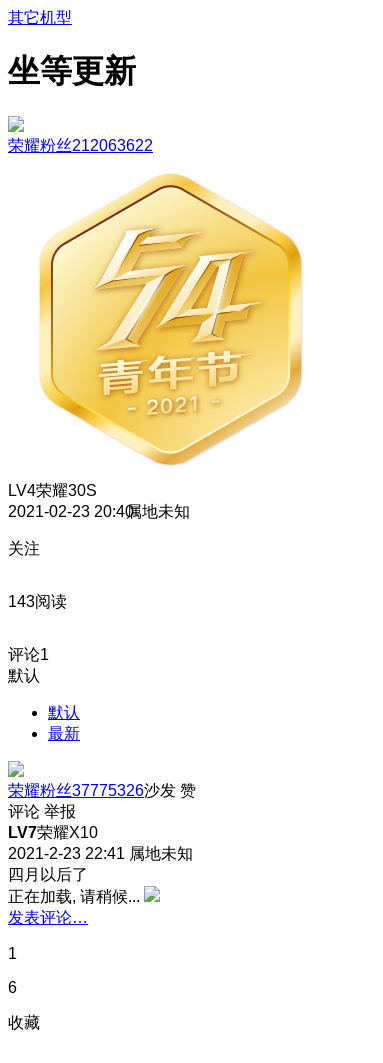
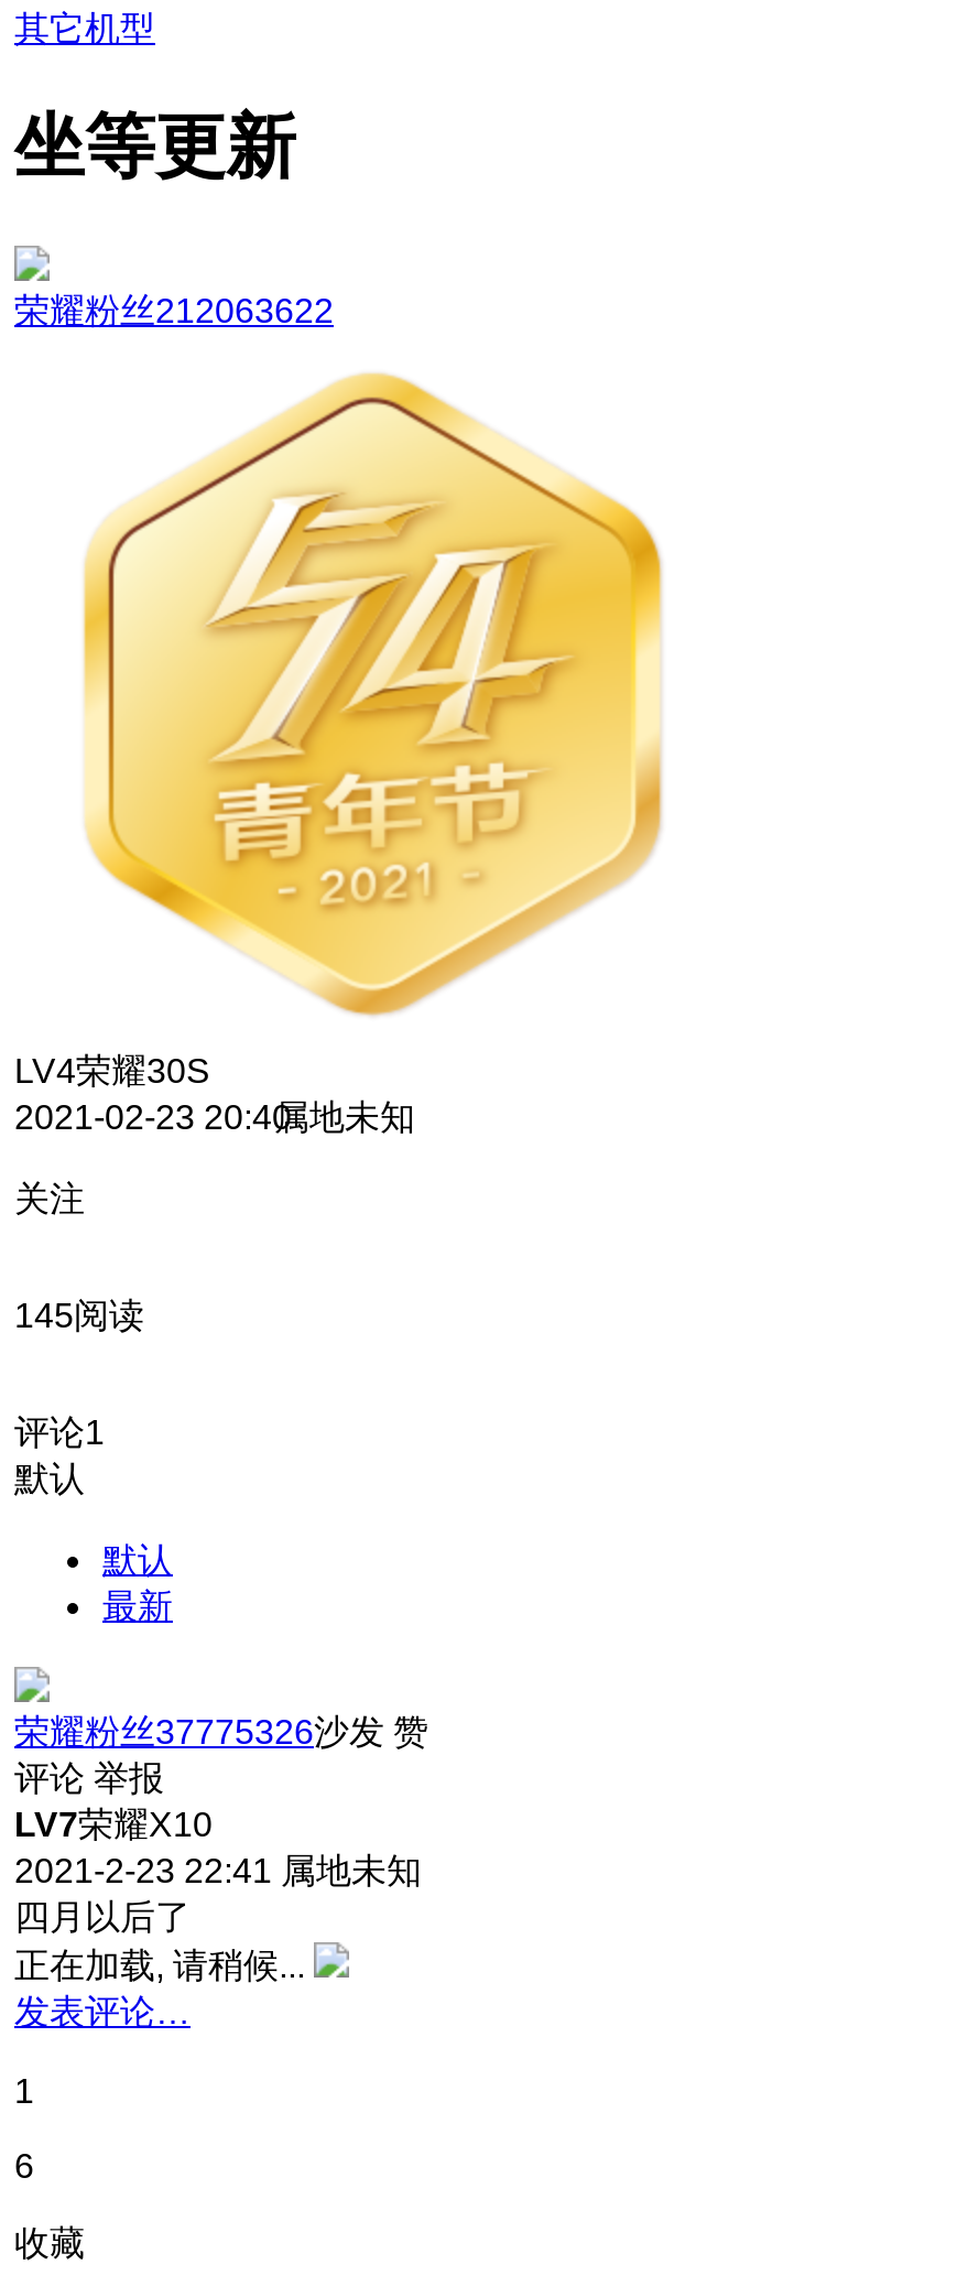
[8,593,67,610] 143阅读 -> [14,1296,144,1334] 145阅读

